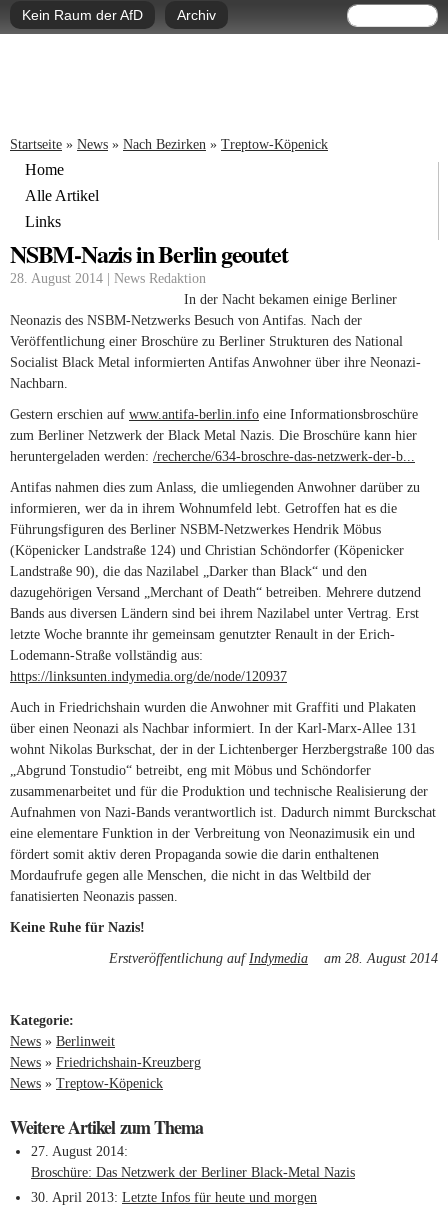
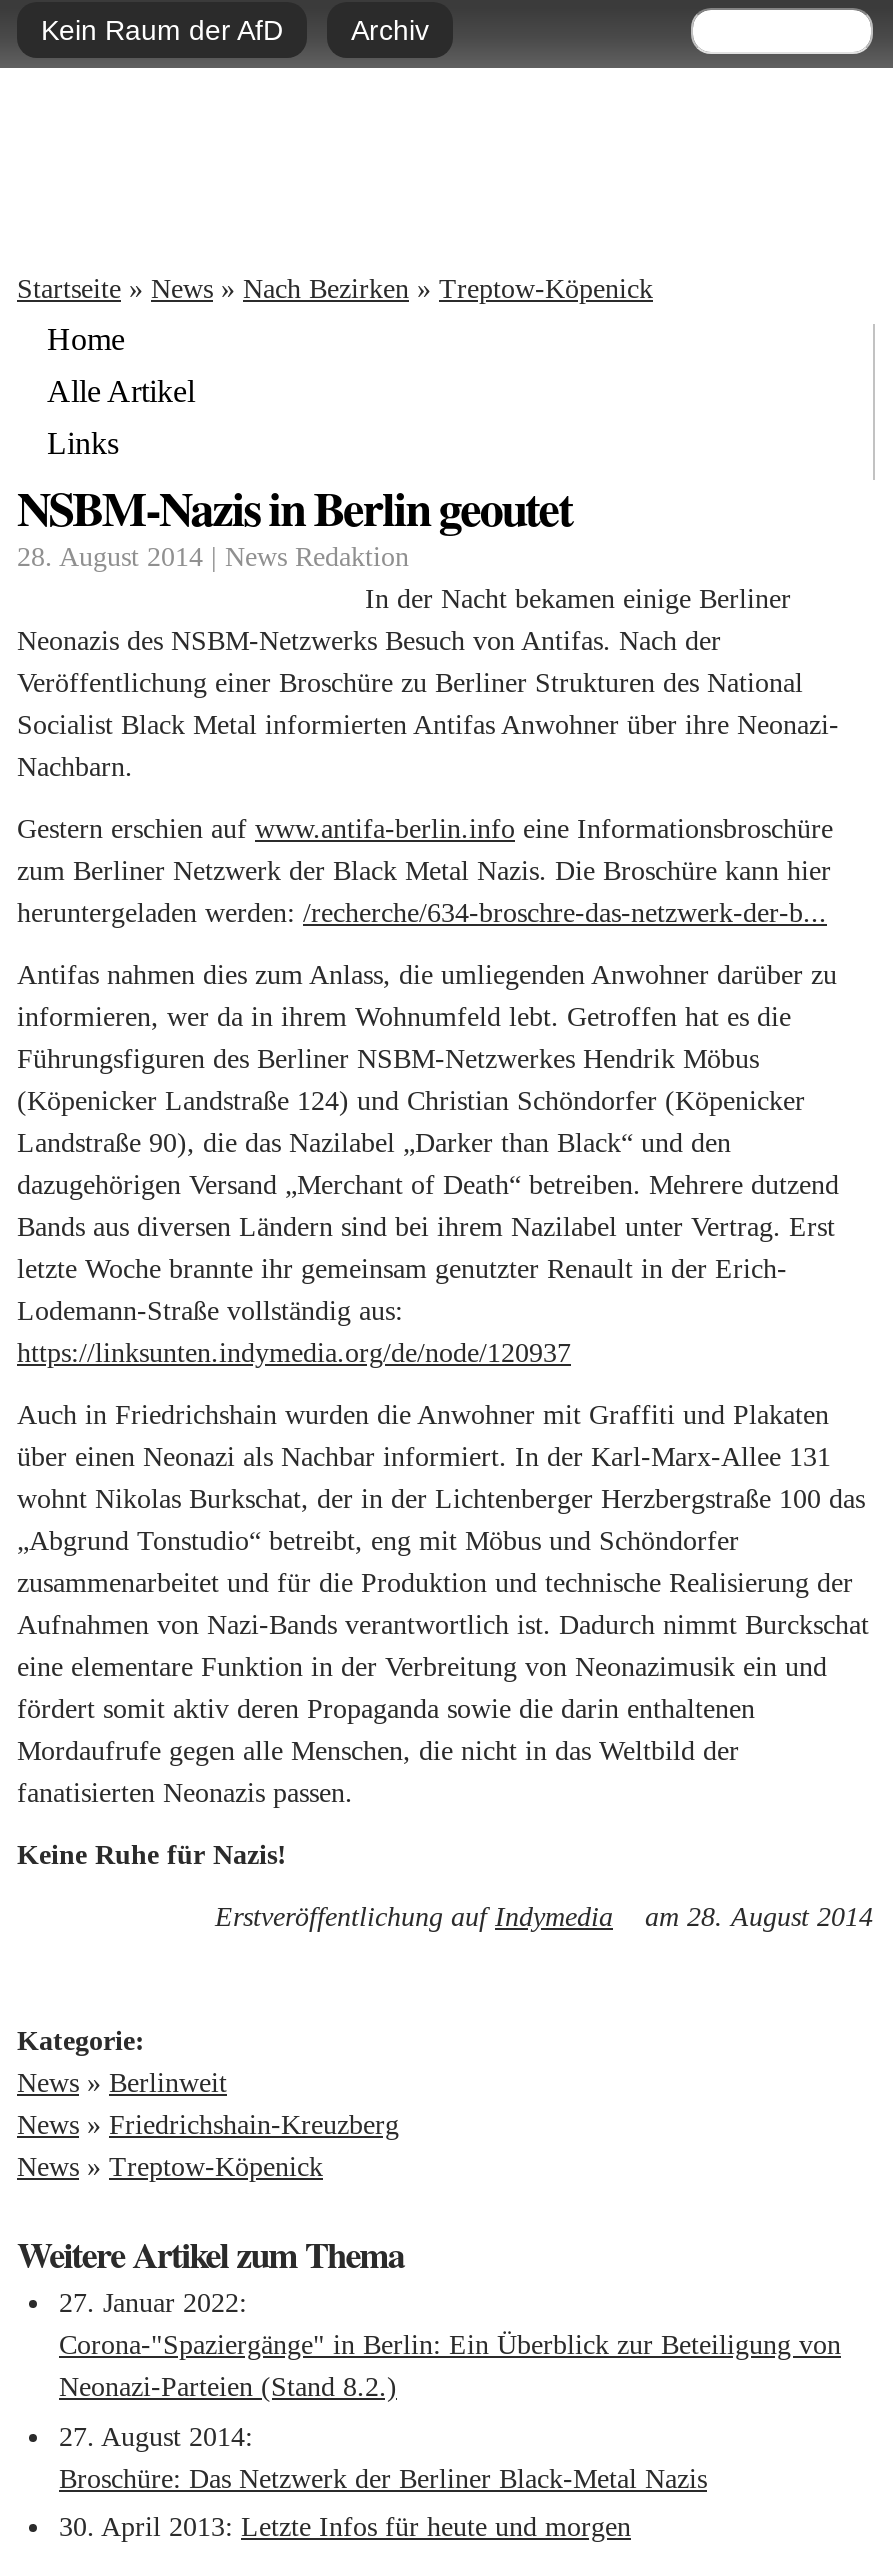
none -> [59,2288,841,2402] 27. Januar 2022 | Corona-"Spaziergänge" in Berlin: Ein Überblick zur Beteiligung von | Neonazi-Parteien (Stand 8.2.)

